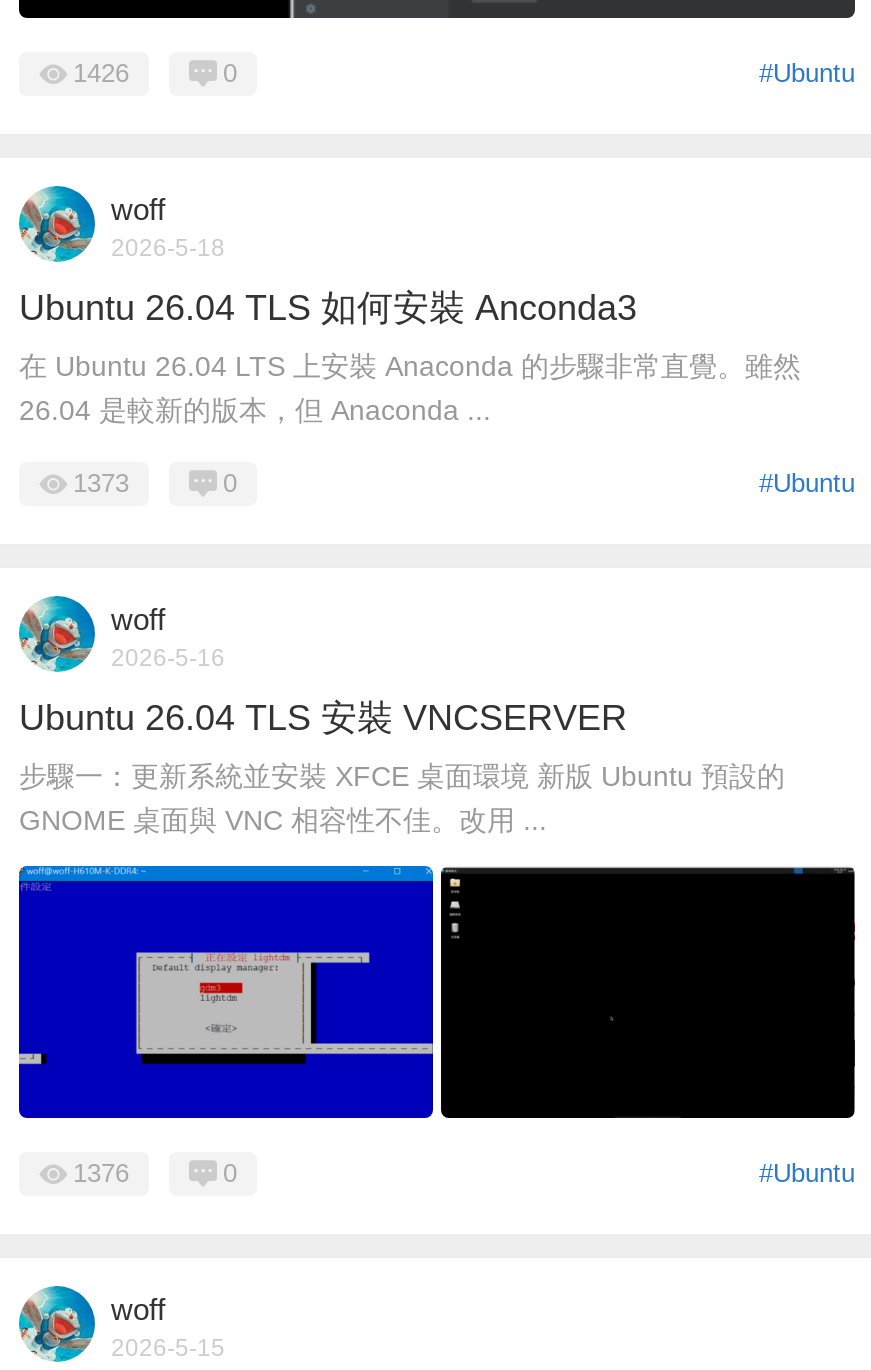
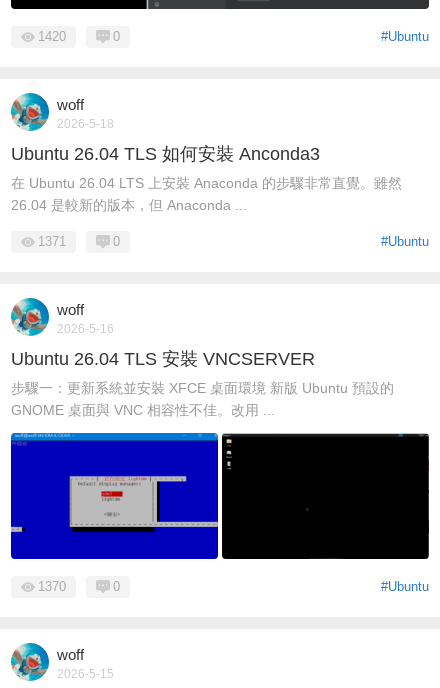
[73,58,129,88] 1426 -> [38,29,66,44] 1420
[73,468,129,498] 1373 -> [38,234,66,249] 1371
[73,1157,129,1187] 1376 -> [38,579,66,594] 1370

